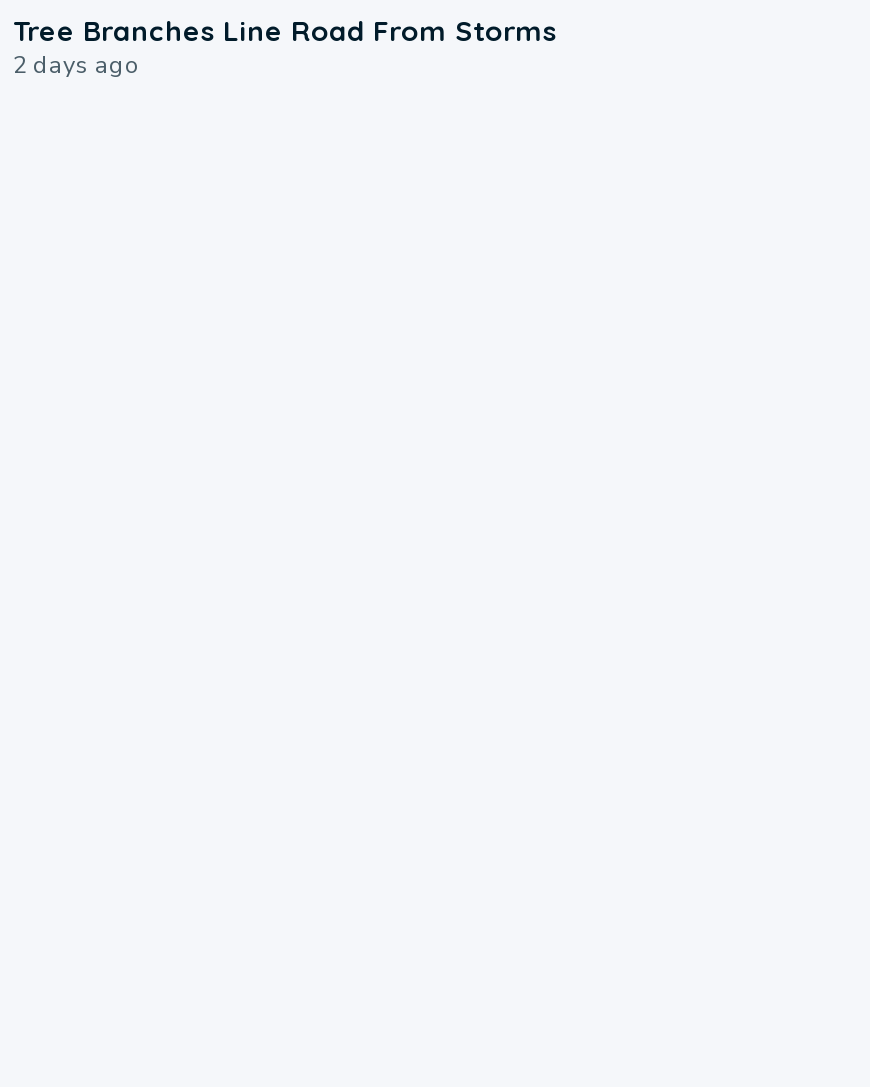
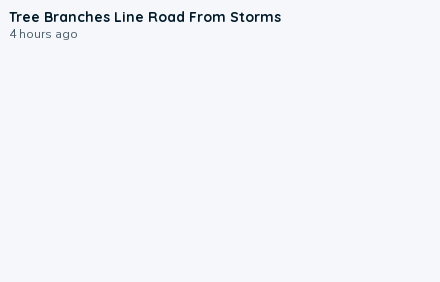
[13,49,141,81] 2 days ago -> [9,26,78,42] 4 hours ago

